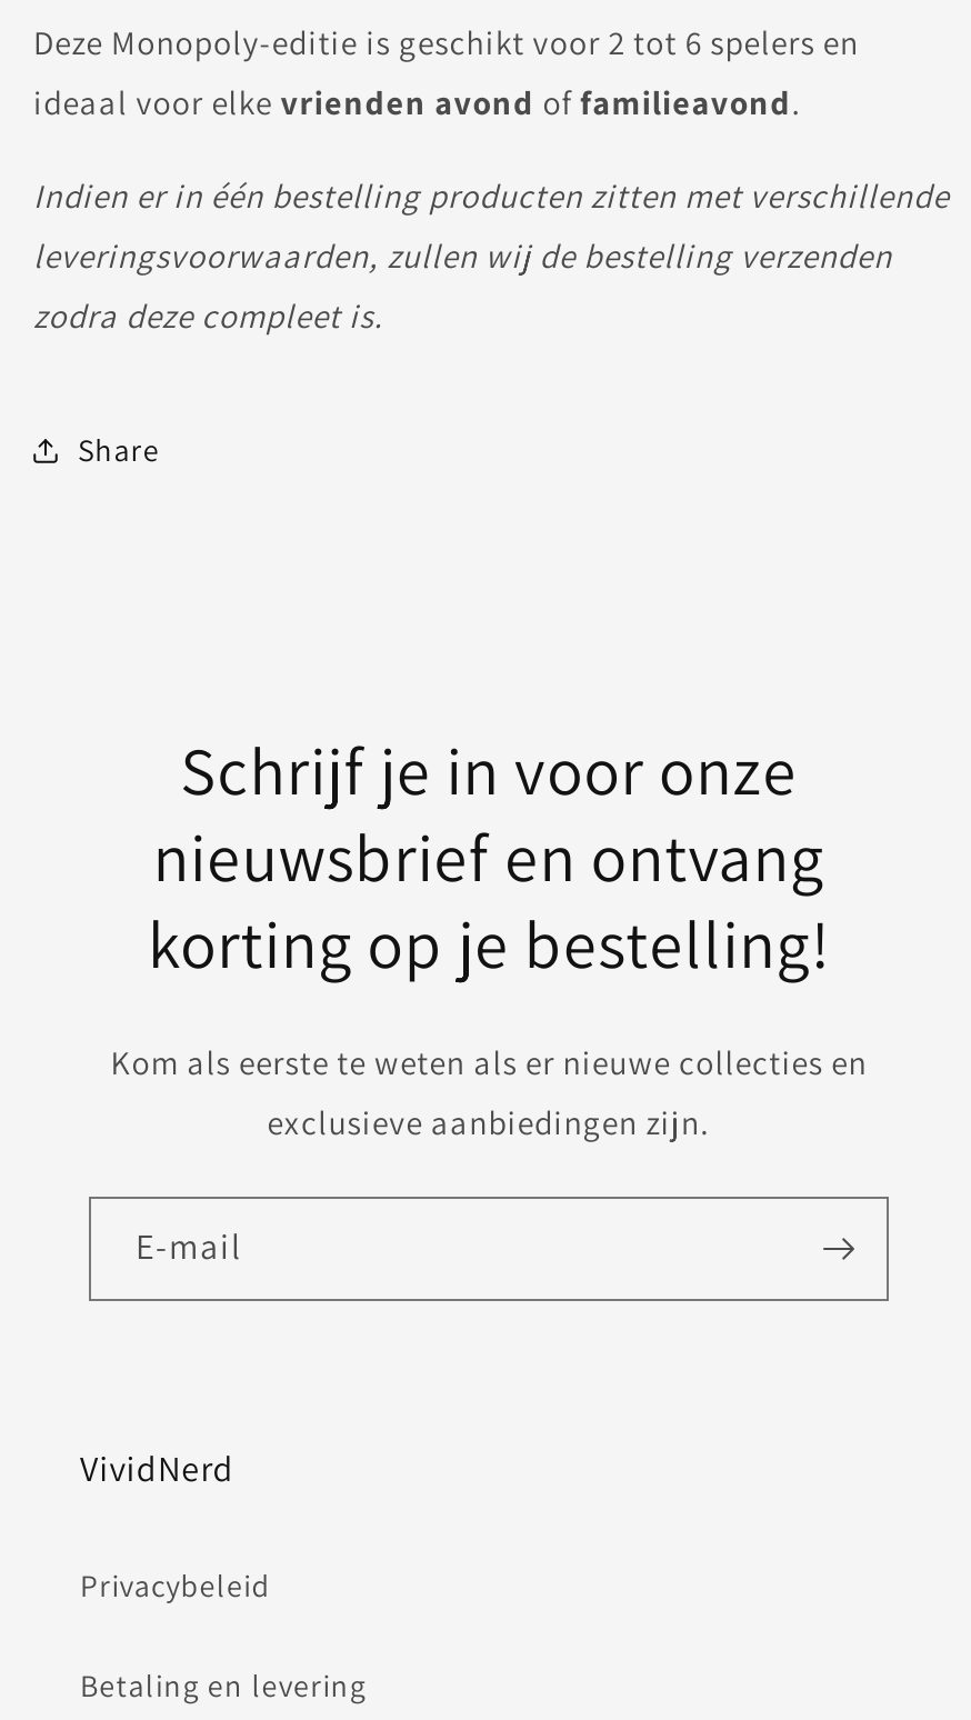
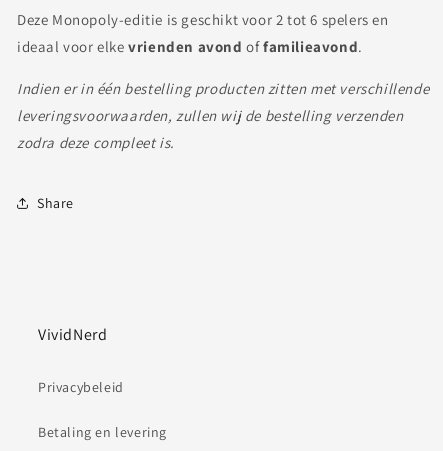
[110,726,867,1270] Schrijf je in voor onze | nieuwsbrief en ontvang | korting op je bestelling! | Kom als eerste te weten als er nieuwe collecties en | exclusieve aanbiedingen zijn. | E‑mail -> none

